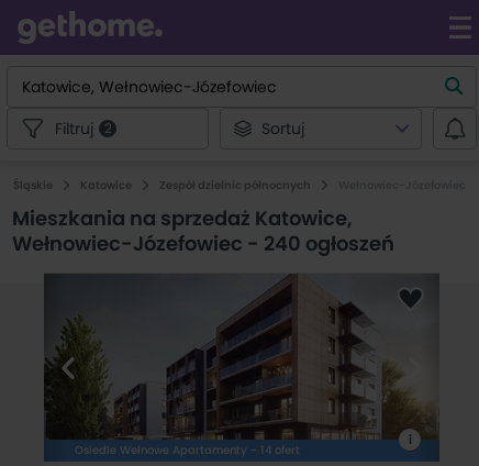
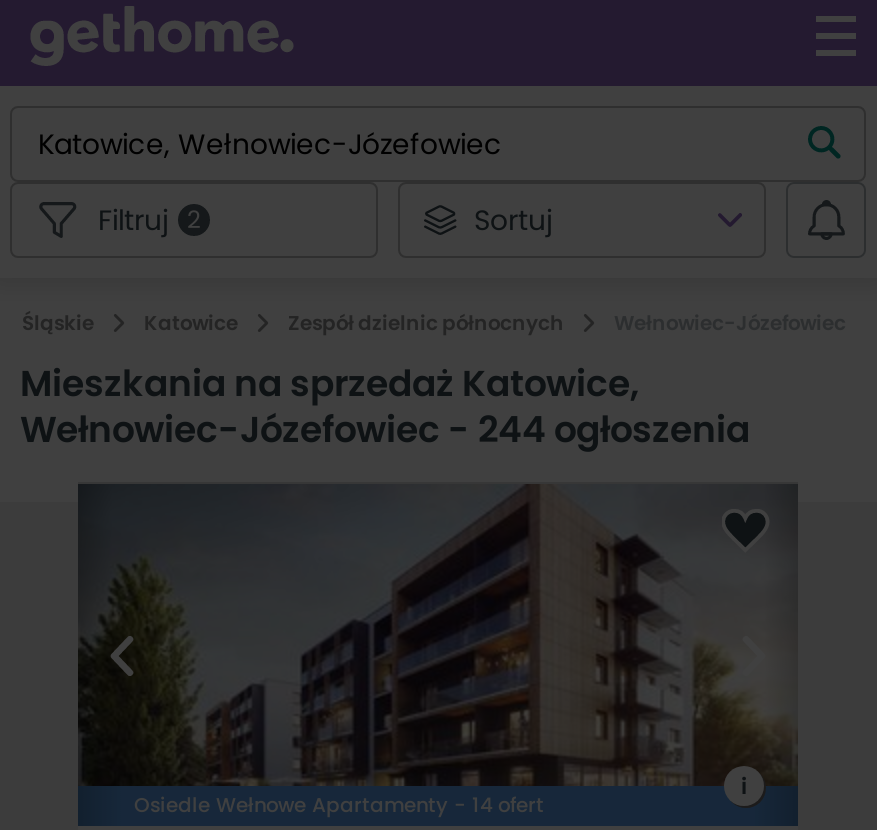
[12,230,394,257] Wełnowiec-Józefowiec - 240 ogłoszeń -> [20,404,750,454] Wełnowiec-Józefowiec - 244 ogłoszenia

